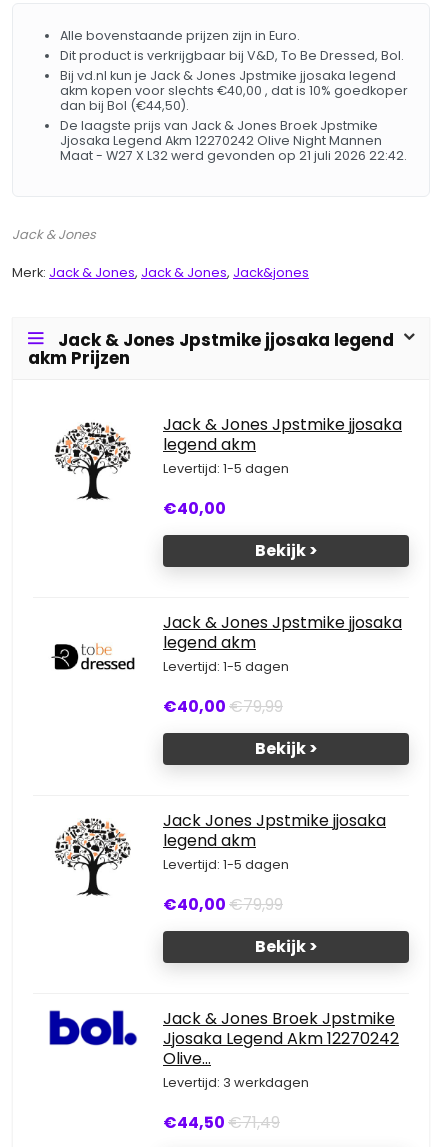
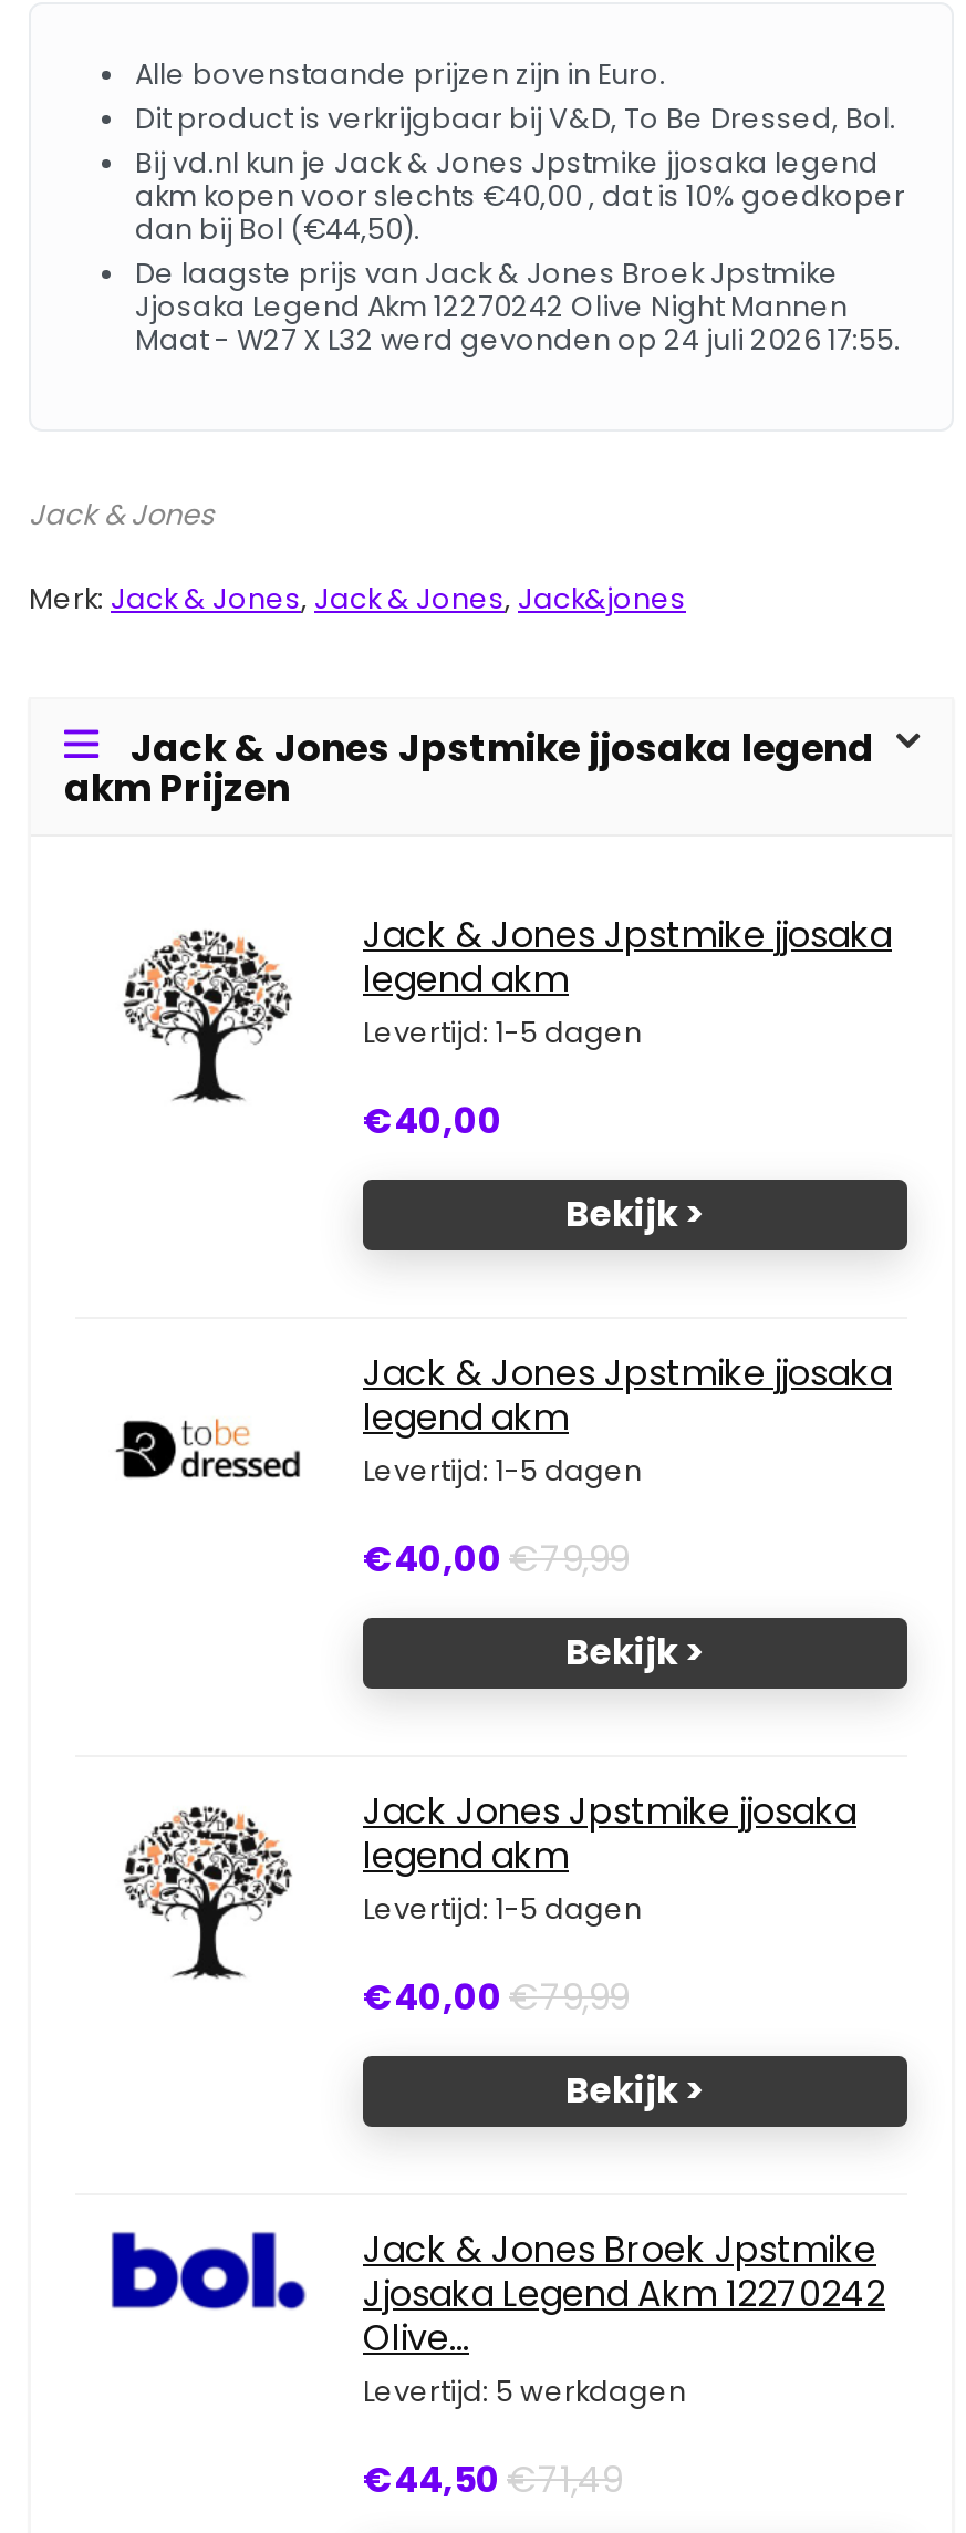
[60,147,407,164] Maat - W27 X L32 werd gevonden op 21 juli 2026 22:42. -> [135,321,901,359] Maat - W27 X L32 werd gevonden op 24 juli 2026 17:55.
[163,1074,309,1091] Levertijd: 3 werkdagen -> [363,2373,686,2410] Levertijd: 5 werkdagen

